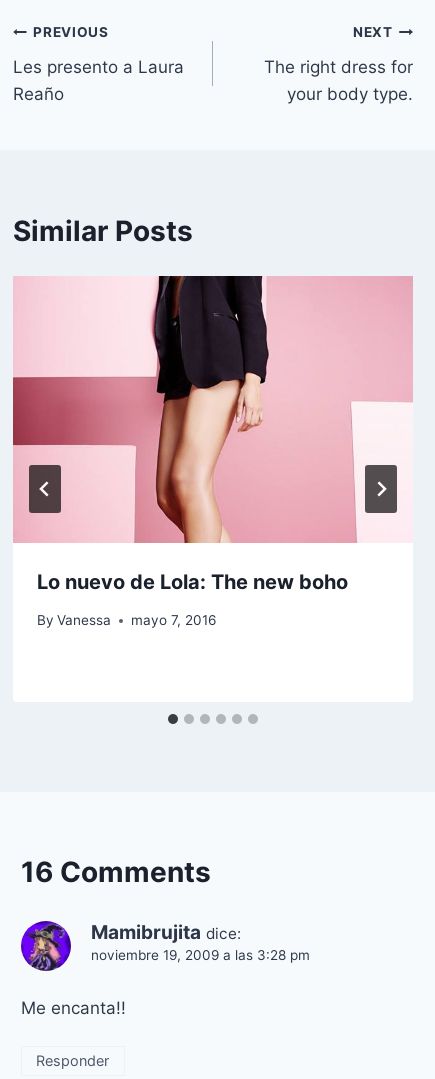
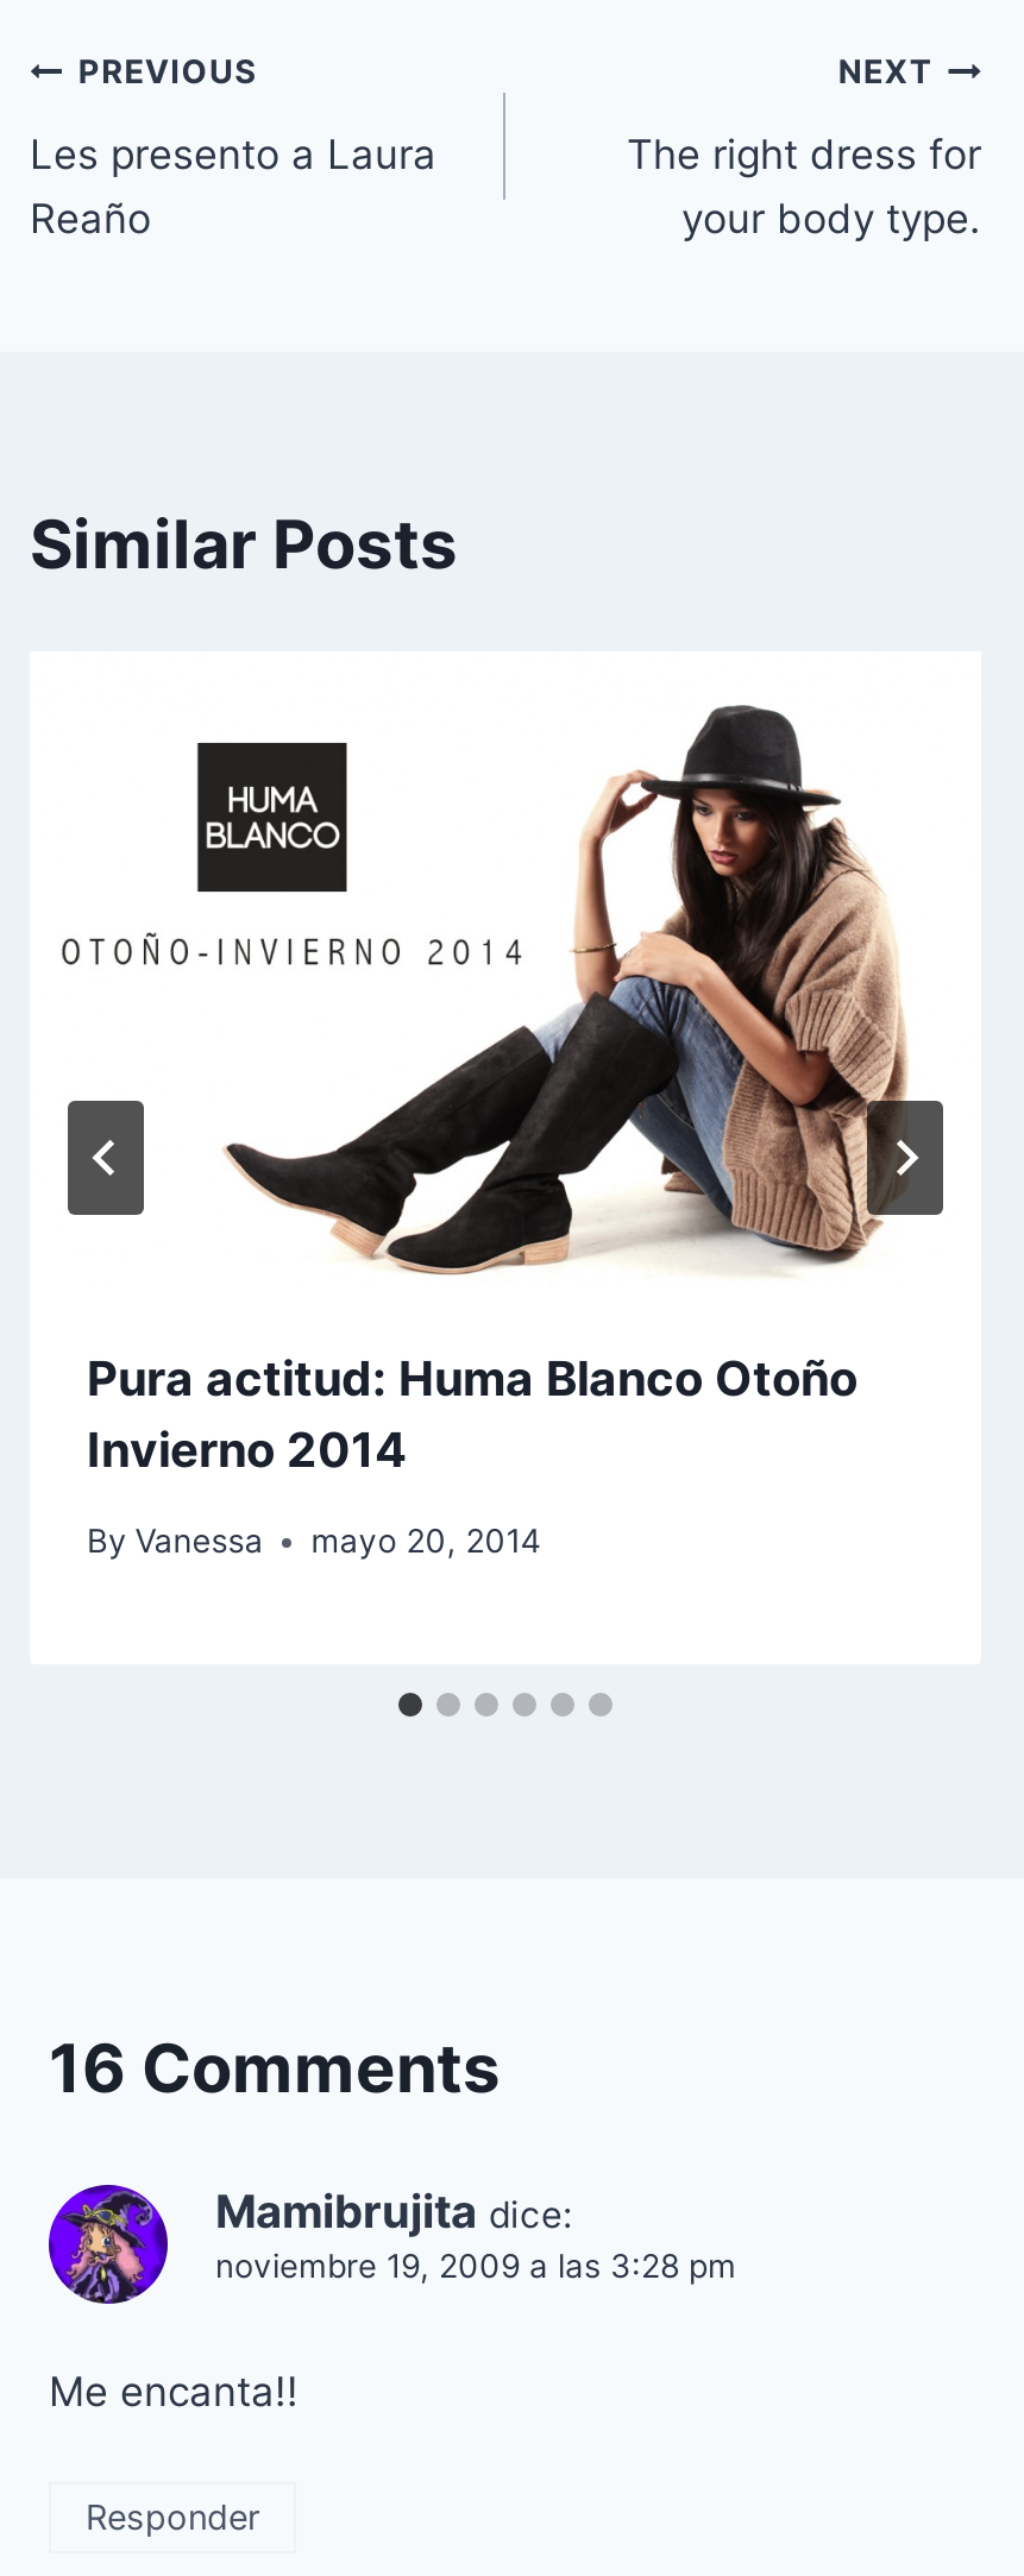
[12,275,413,593] [image] | Lo nuevo de Lola: The new boho -> [30,704,981,1478] [image] | Pura actitud: Huma Blanco Otoño | Invierno 2014
[37,612,216,628] By Vanessa mayo 7, 2016 -> [87,1522,542,1560] By Vanessa mayo 20, 2014
moved [37,612,111,628] -> [87,1522,263,1560]: By Vanessa

